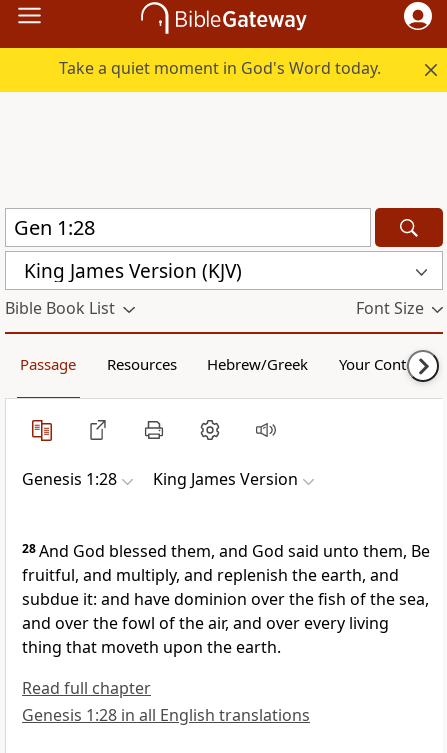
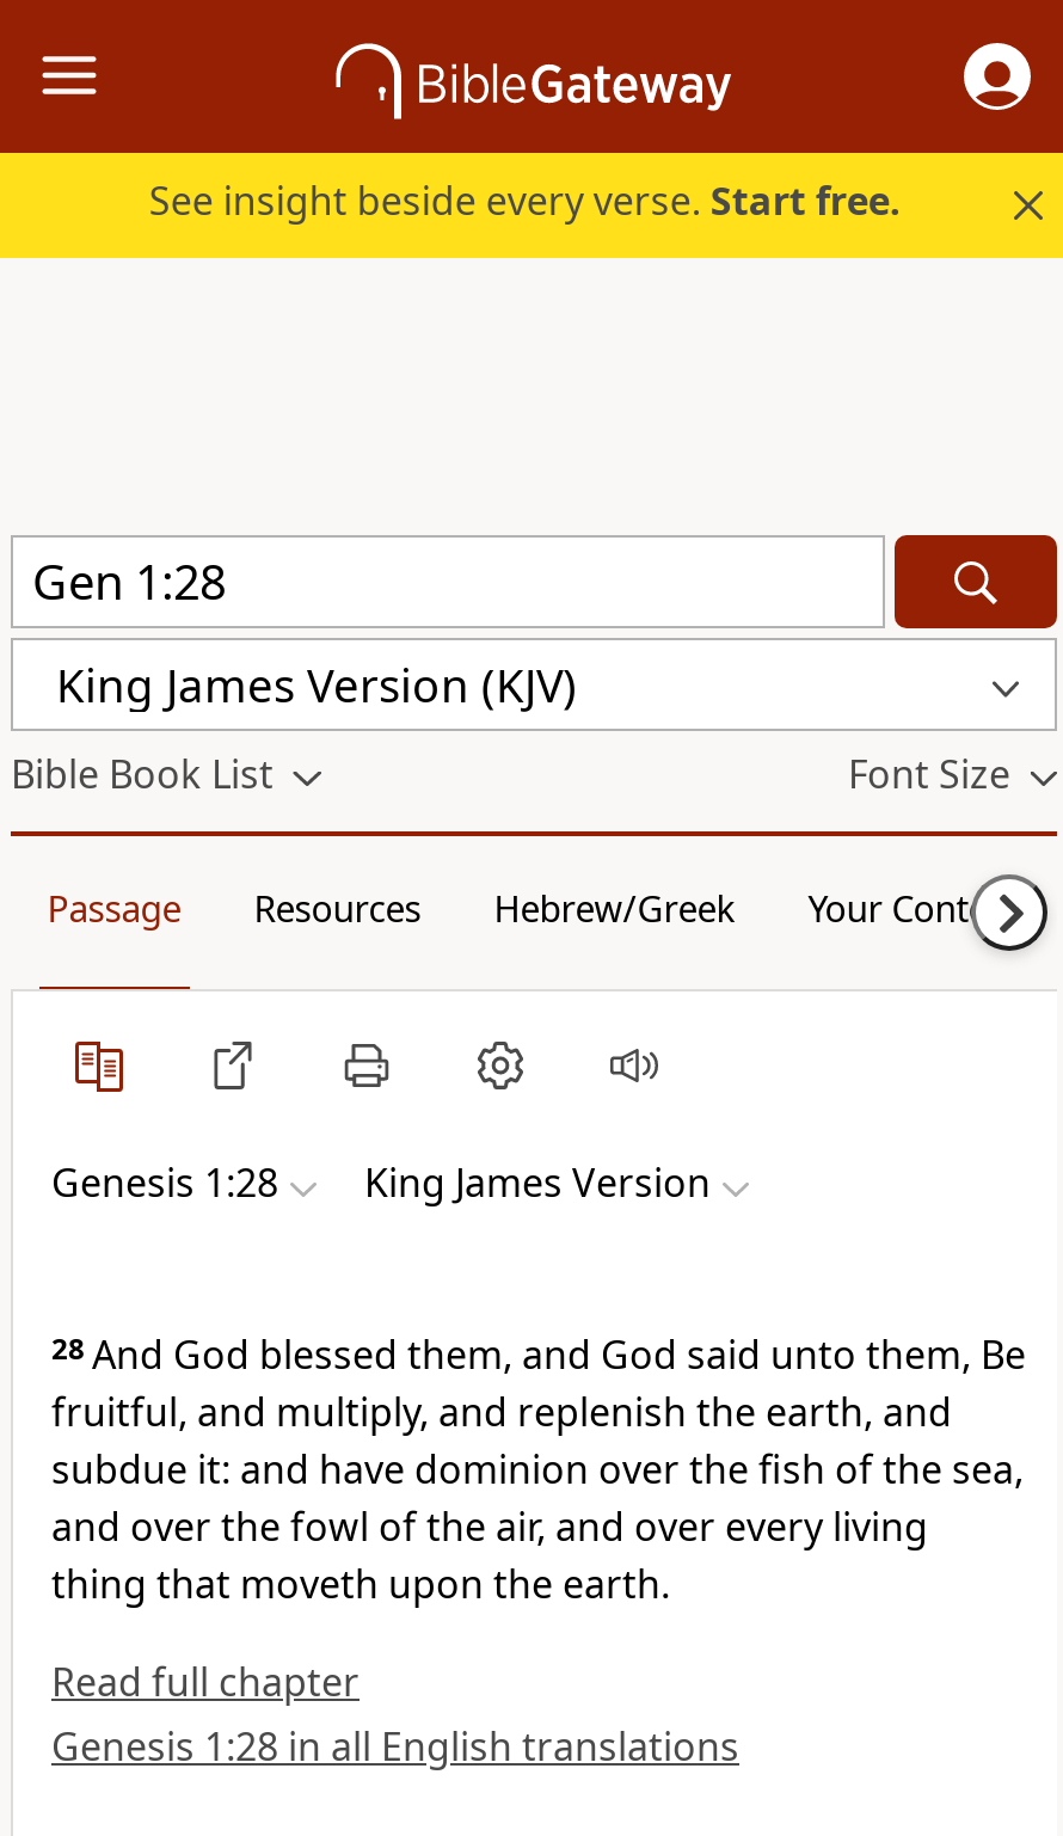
[59,57,381,79] Take a quiet moment in God's Word today. -> [149,174,902,227] See insight beside every verse. Start free.

